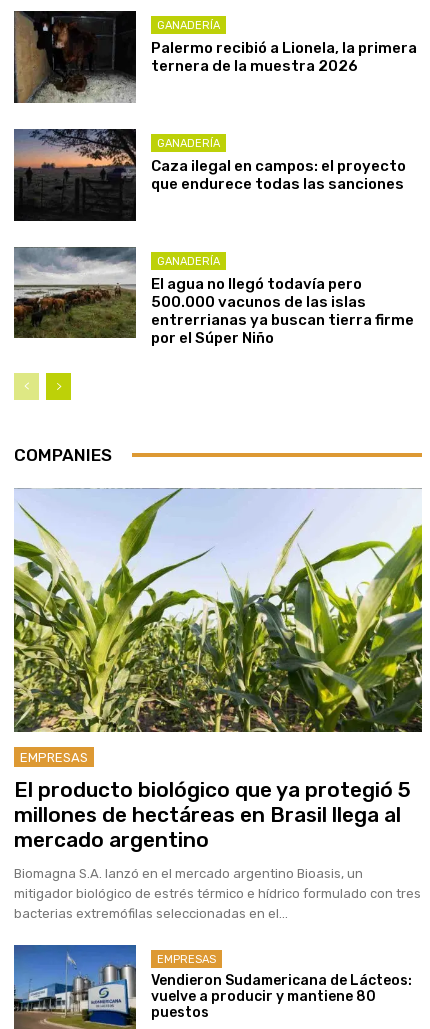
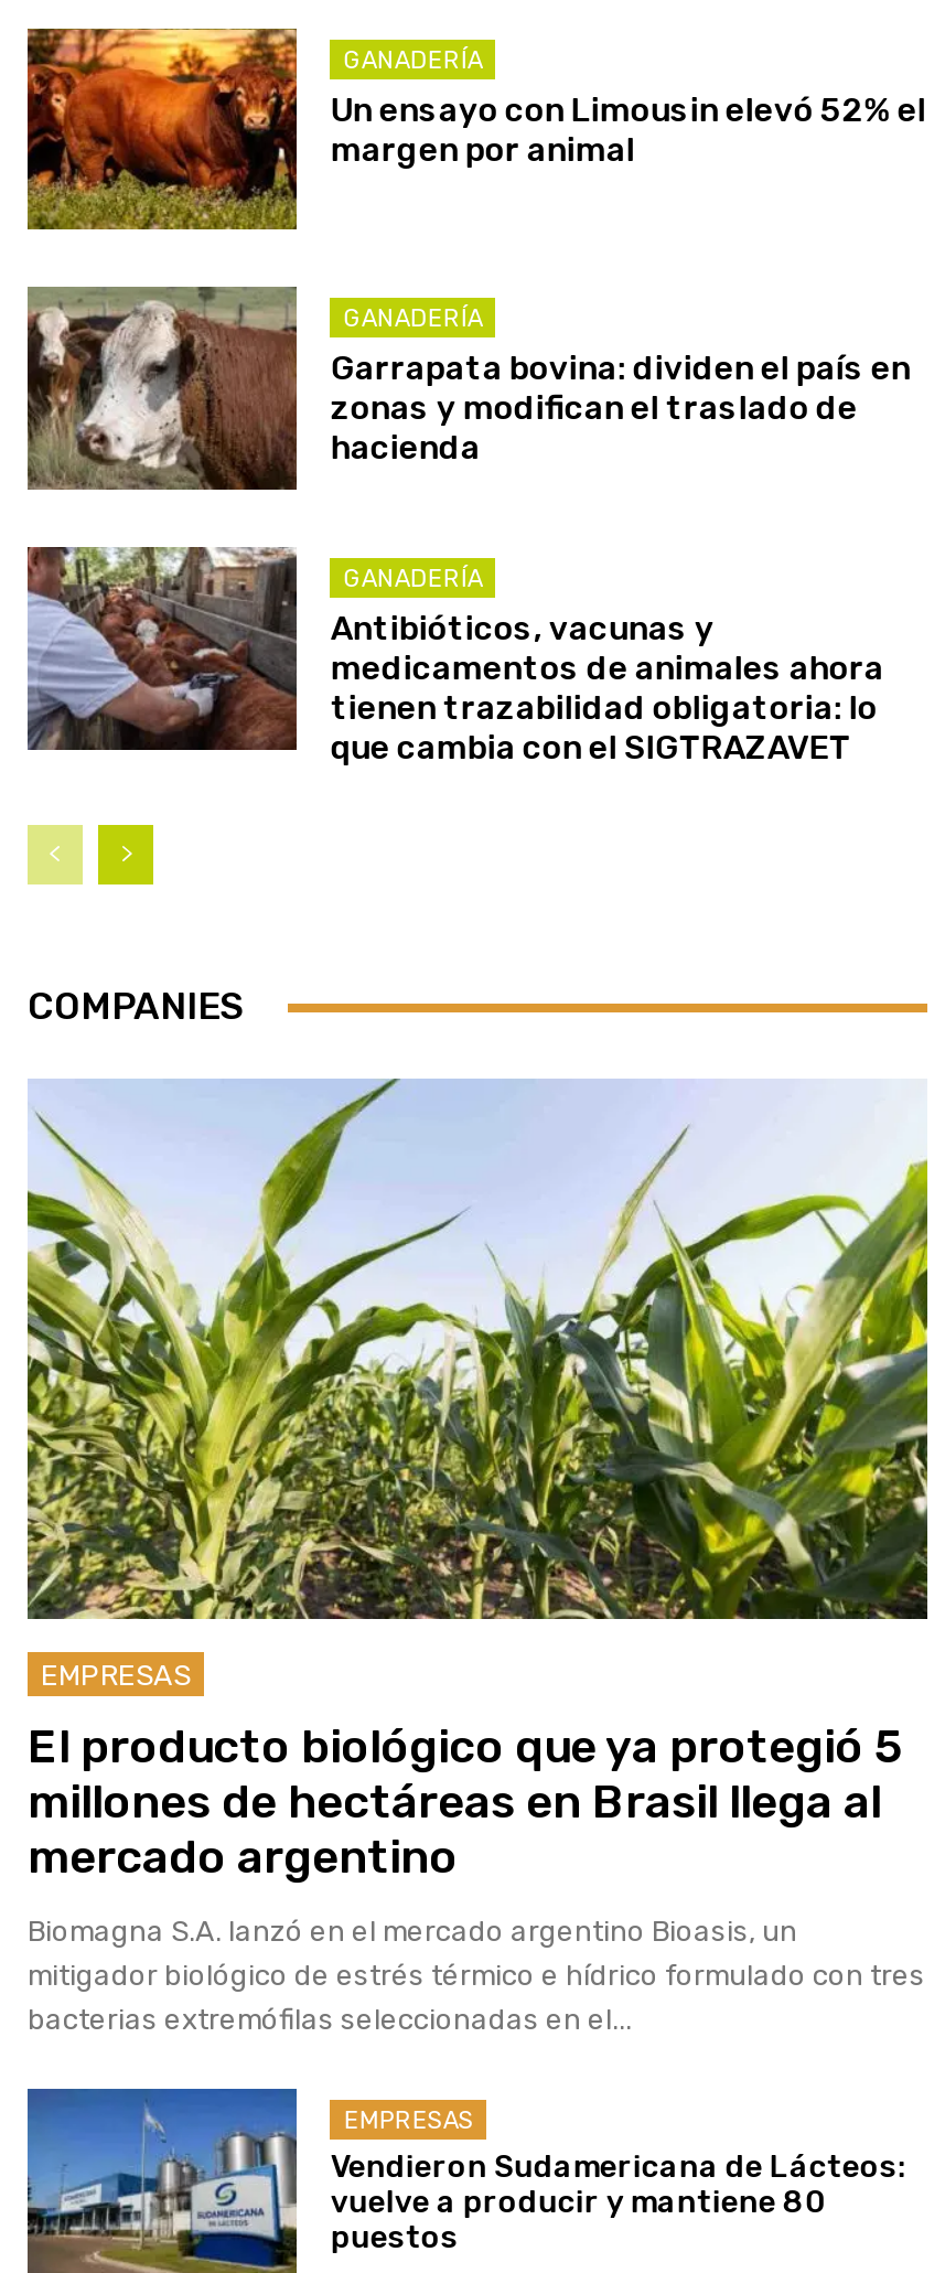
[13,10,417,104] [image] | Palermo recibió a Lionela, la primera | ternera de la muestra 2026 -> [25,25,926,230] [image] | Un ensayo con Limousin elevó 52% el | margen por animal
[13,128,406,222] [image] | Caza ilegal en campos: el proyecto | que endurece todas las sanciones -> [25,286,911,493] [image] | Garrapata bovina: dividen el país en | zonas y modifican el traslado de | hacienda
[13,246,414,347] [image] | El agua no llegó todavía pero | 500.000 vacunos de las islas | entrerrianas ya buscan tierra firme | por el Súper Niño -> [25,546,884,768] [image] | Antibióticos, vacunas y | medicamentos de animales ahora | tienen trazabilidad obligatoria: lo | que cambia con el SIGTRAZAVET

